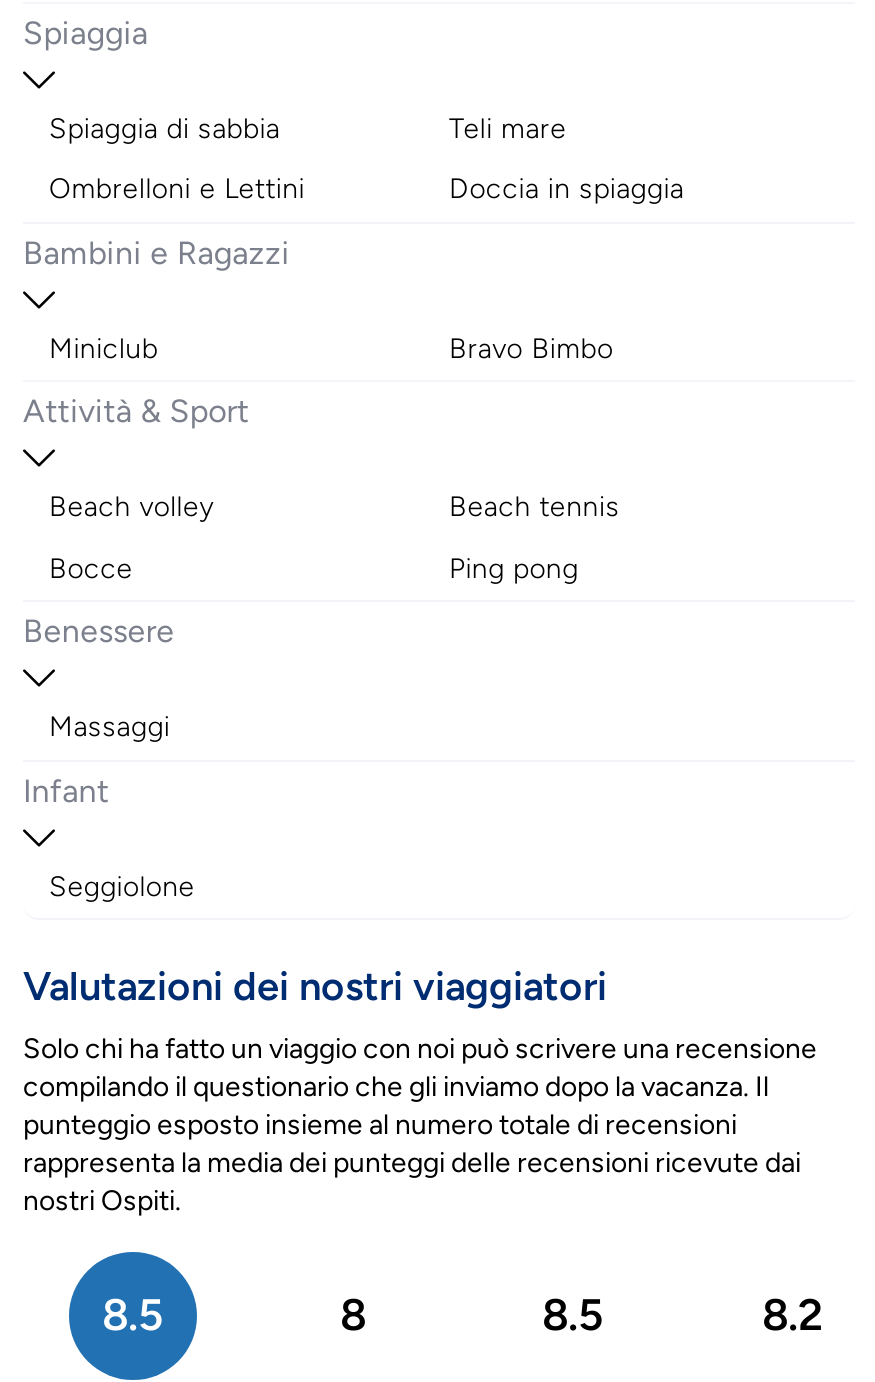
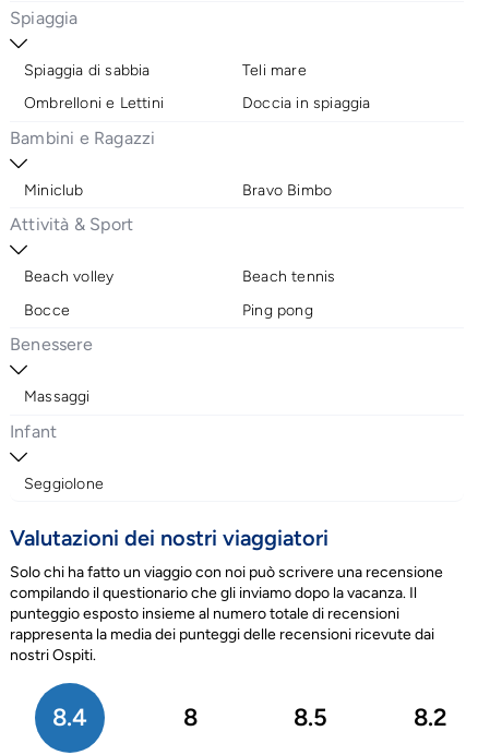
[102,1288,164,1342] 8.5 -> [52,703,87,732] 8.4

